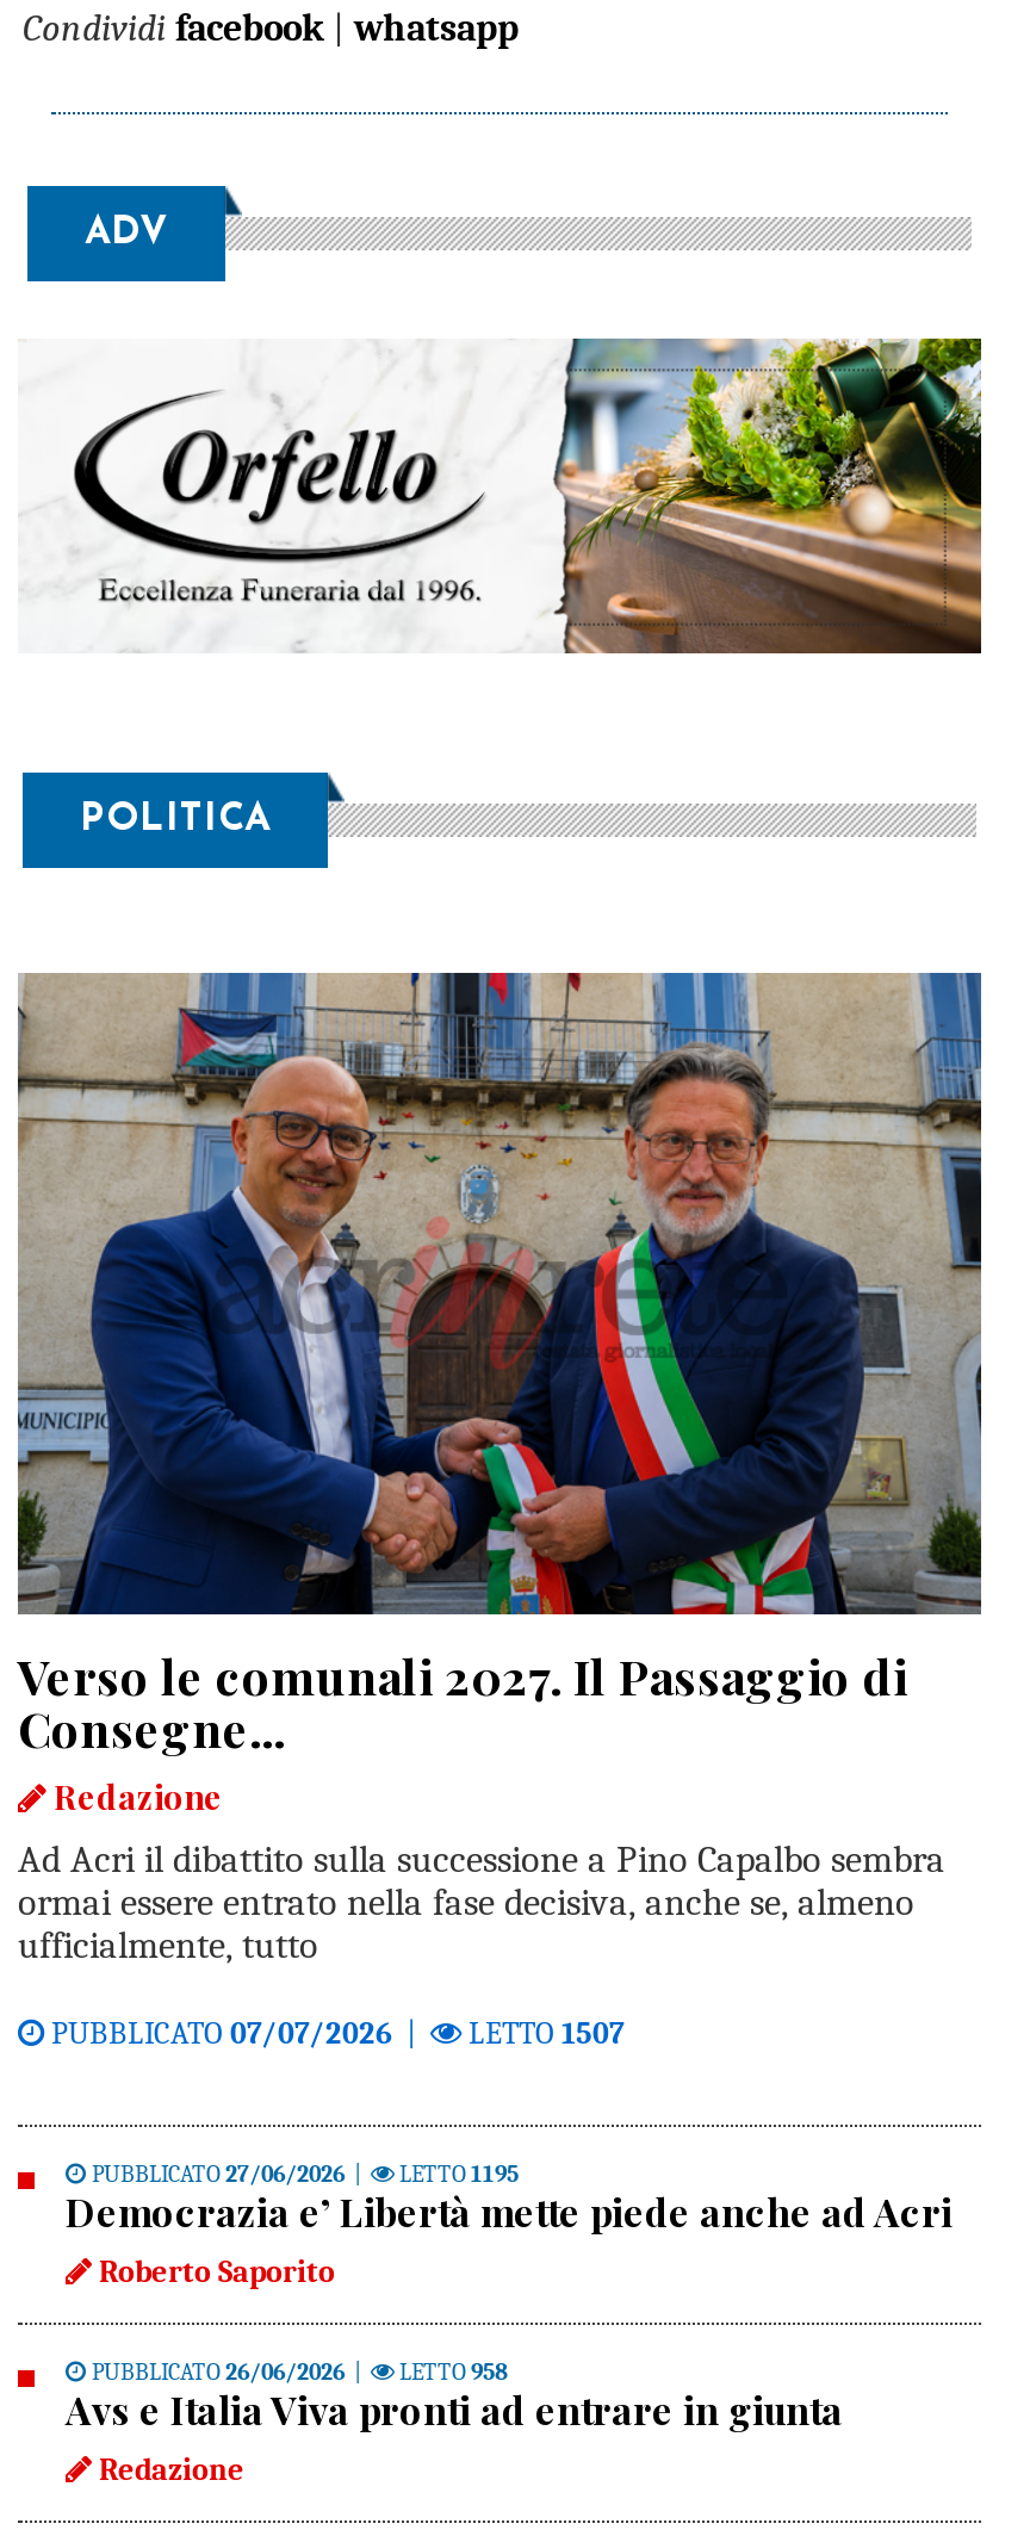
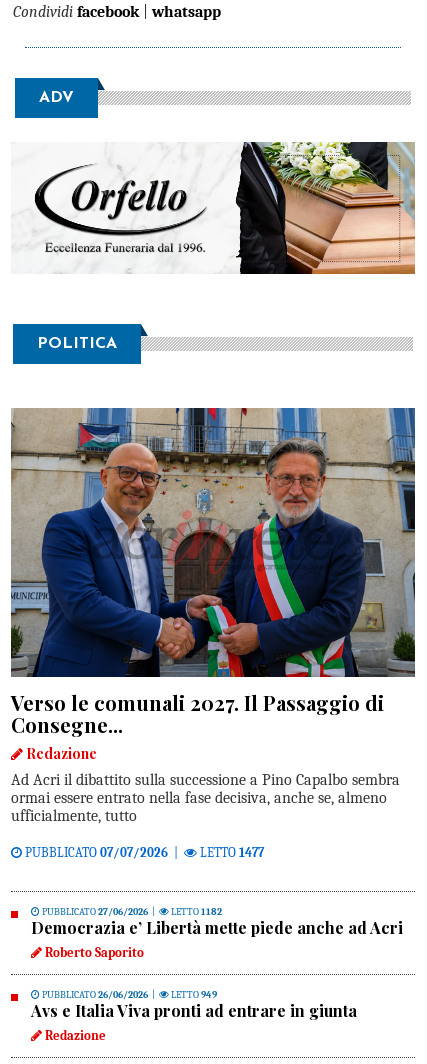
[554,336,984,656] [image] -> [236,141,416,275] [image]
[461,2015,623,2050] LETTO 1507 -> [197,845,264,860] LETTO 1477
[395,2160,519,2189] LETTO1195 -> [169,906,222,918] LETTO1182
[395,2358,509,2387] LETTO958 -> [169,989,217,1001] LETTO949

